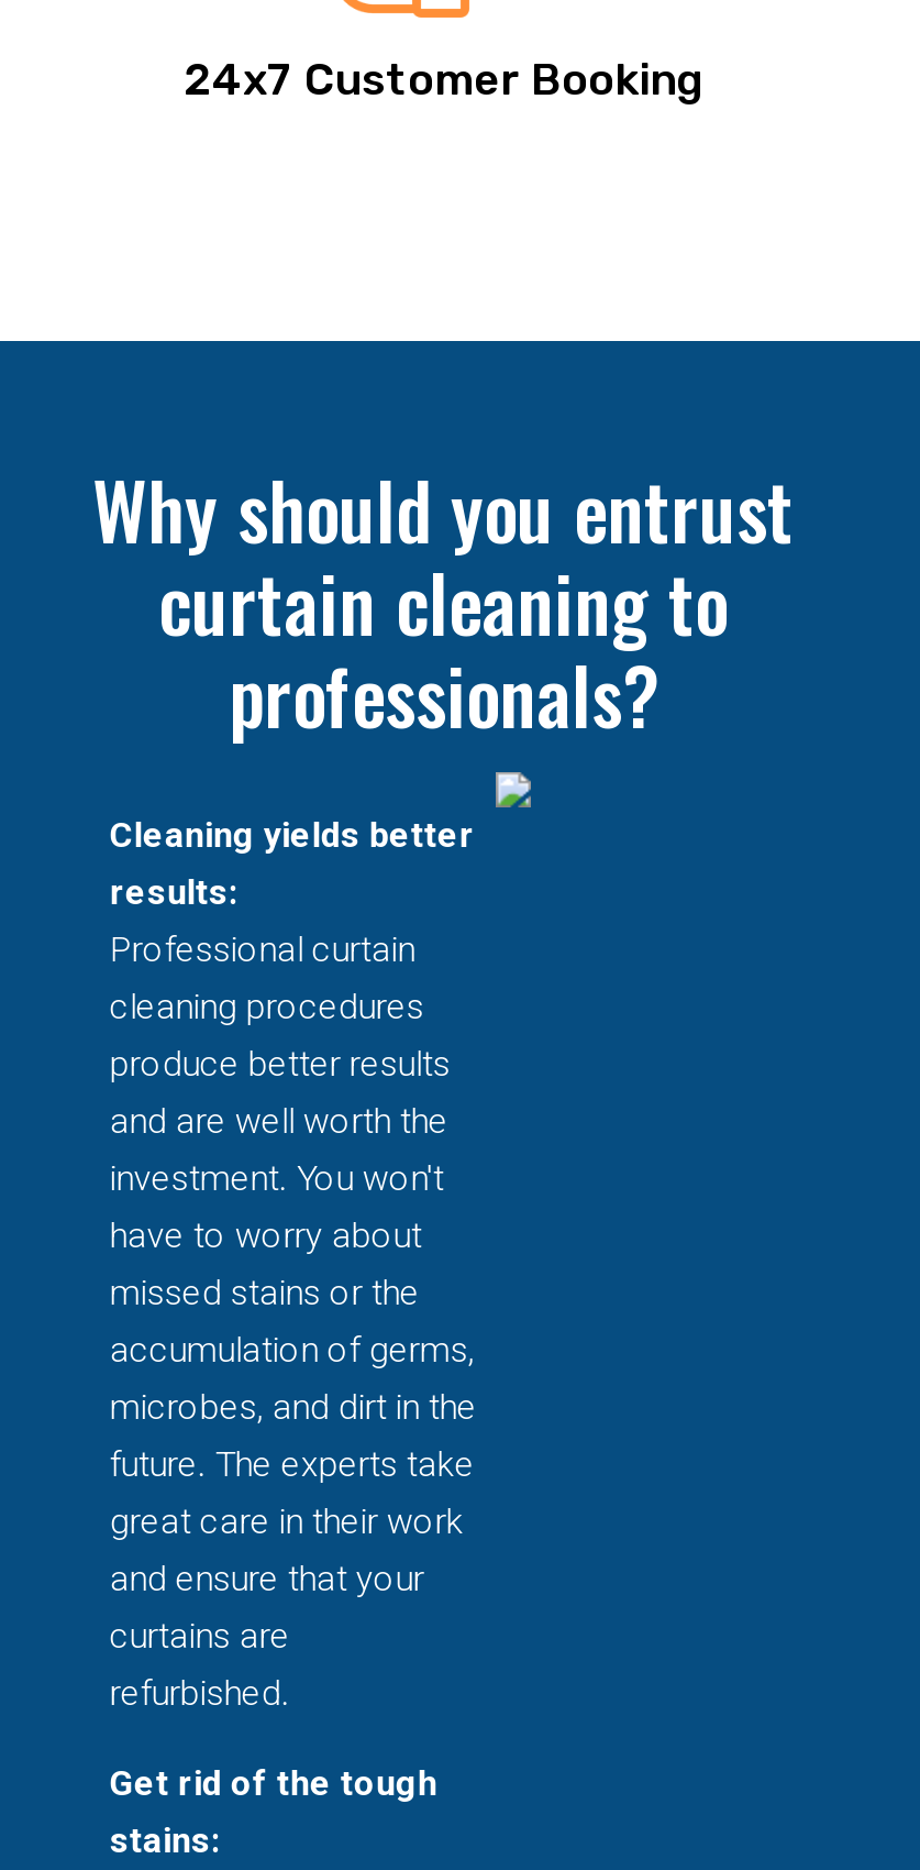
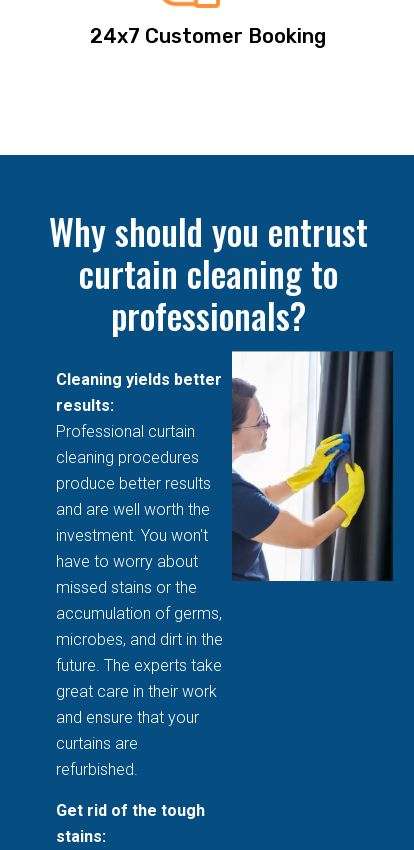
none -> [231,350,394,582] [image]

